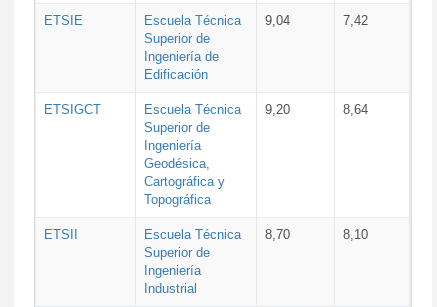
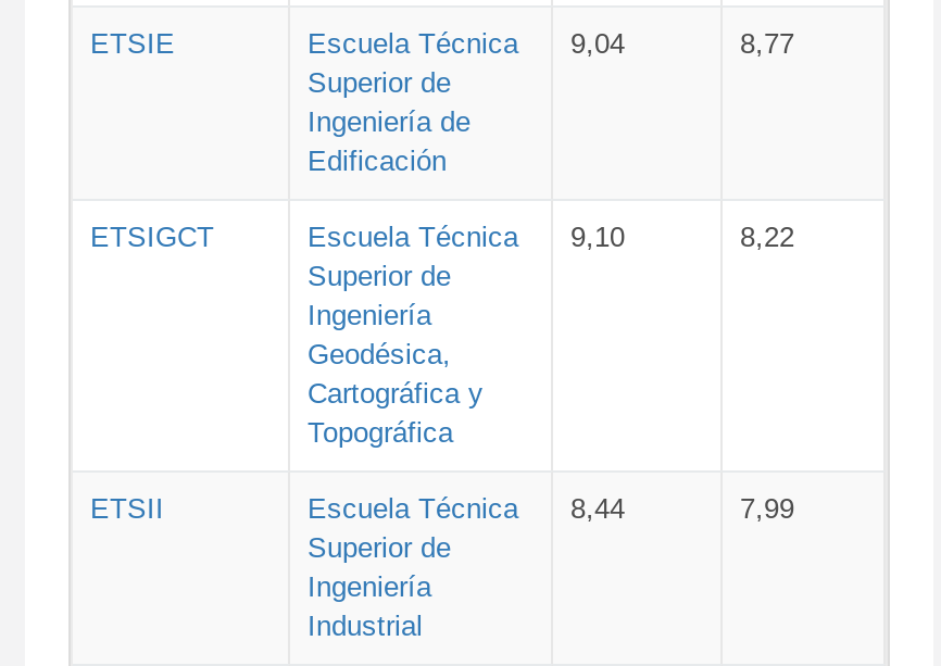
[343,13,368,28] 7,42 -> [740,27,794,60] 8,77
[144,102,290,117] Escuela Técnica 9,20 -> [308,221,625,253] Escuela Técnica 9,10
[343,102,368,117] 8,64 -> [740,221,794,253] 8,22
[144,227,290,242] Escuela Técnica 8,70 -> [308,492,625,525] Escuela Técnica 8,44
[343,227,368,242] 8,10 -> [740,492,794,525] 7,99

